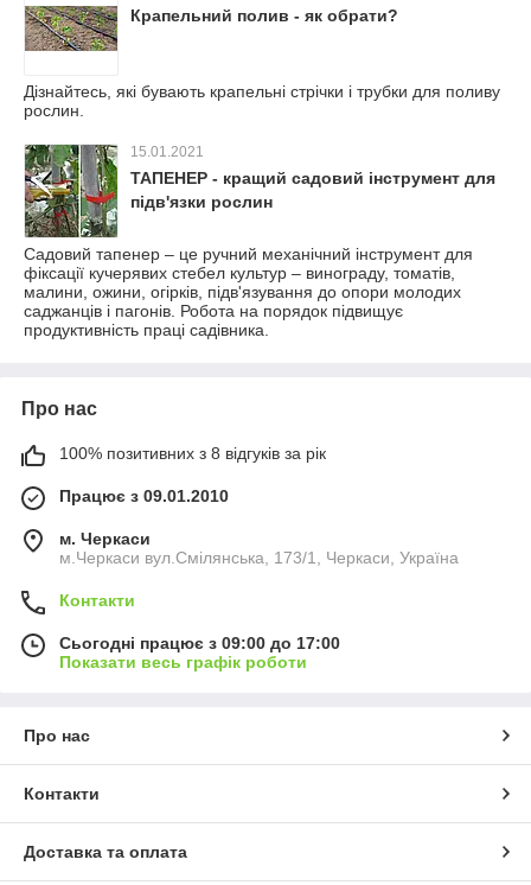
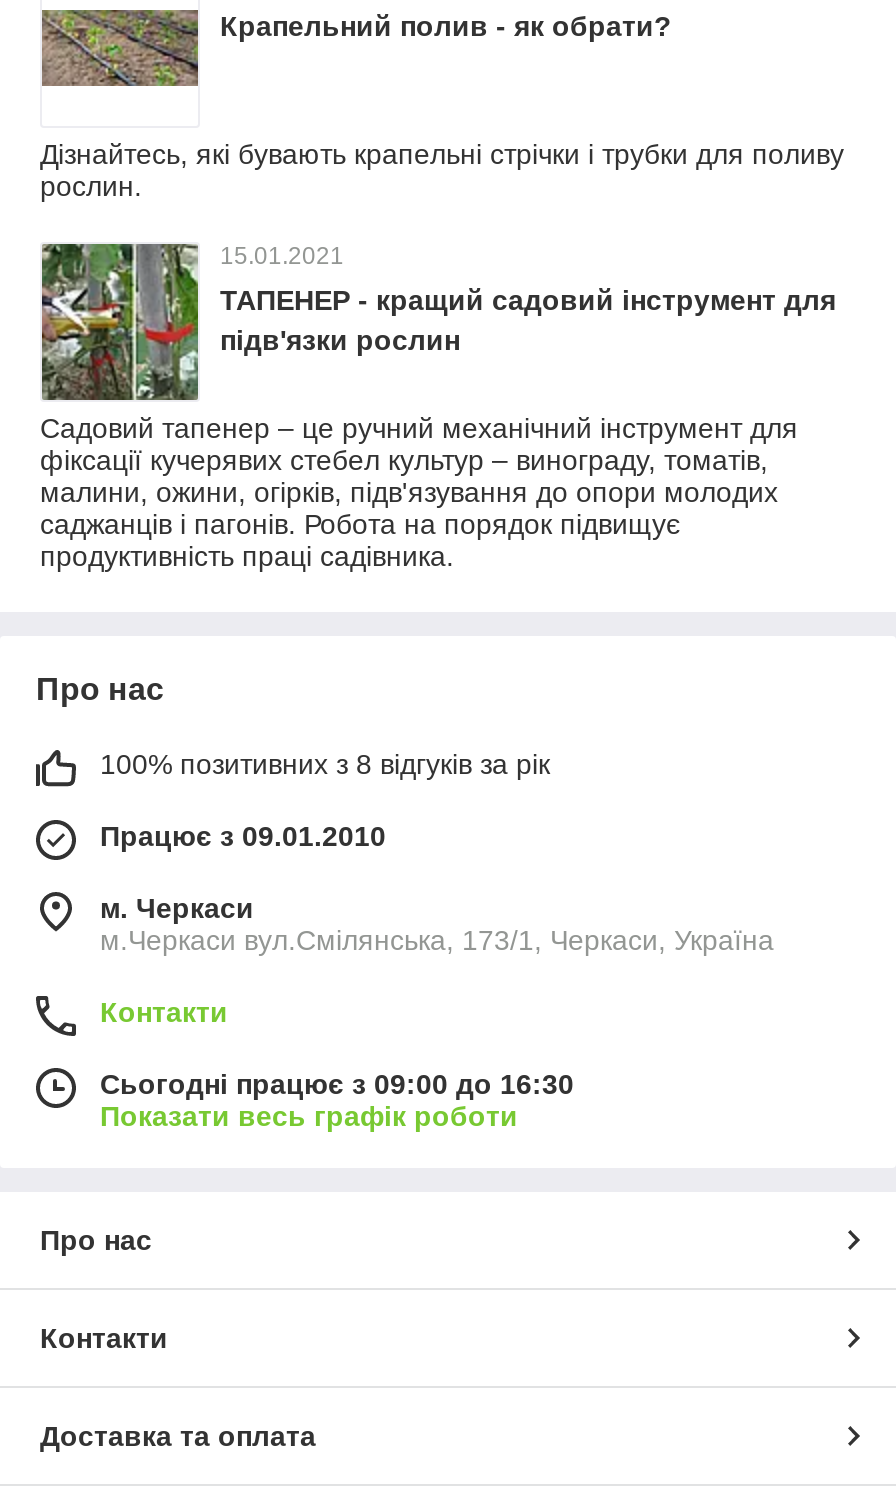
[59,633,340,652] Сьогодні працює з 09:00 до 17:00 -> [100,1067,574,1099] Сьогодні працює з 09:00 до 16:30

